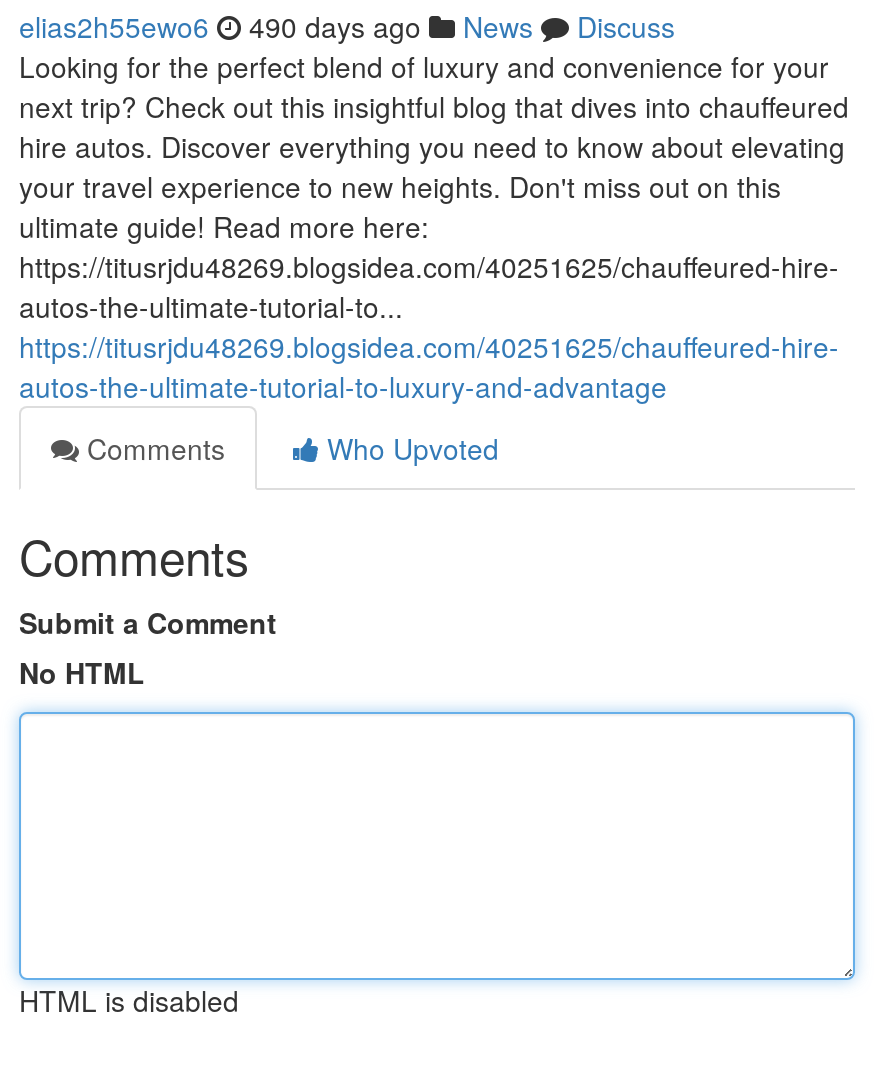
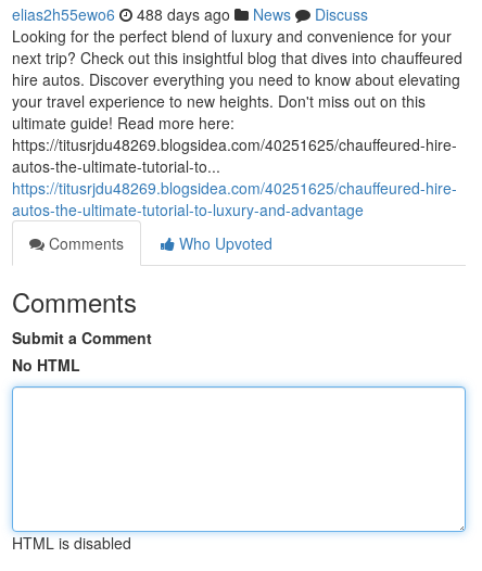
[19,6,675,46] elias2h55ewo6 490 days ago News Discuss -> [12,3,368,25] elias2h55ewo6 488 days ago News Discuss

